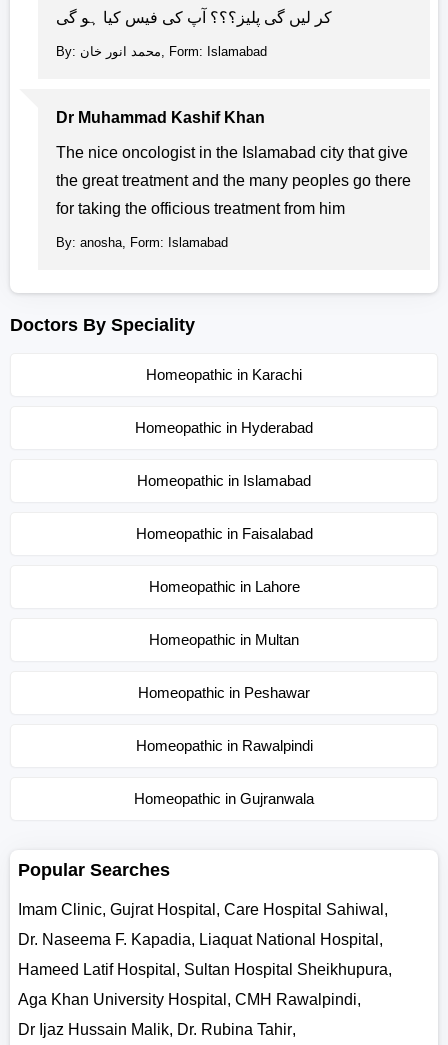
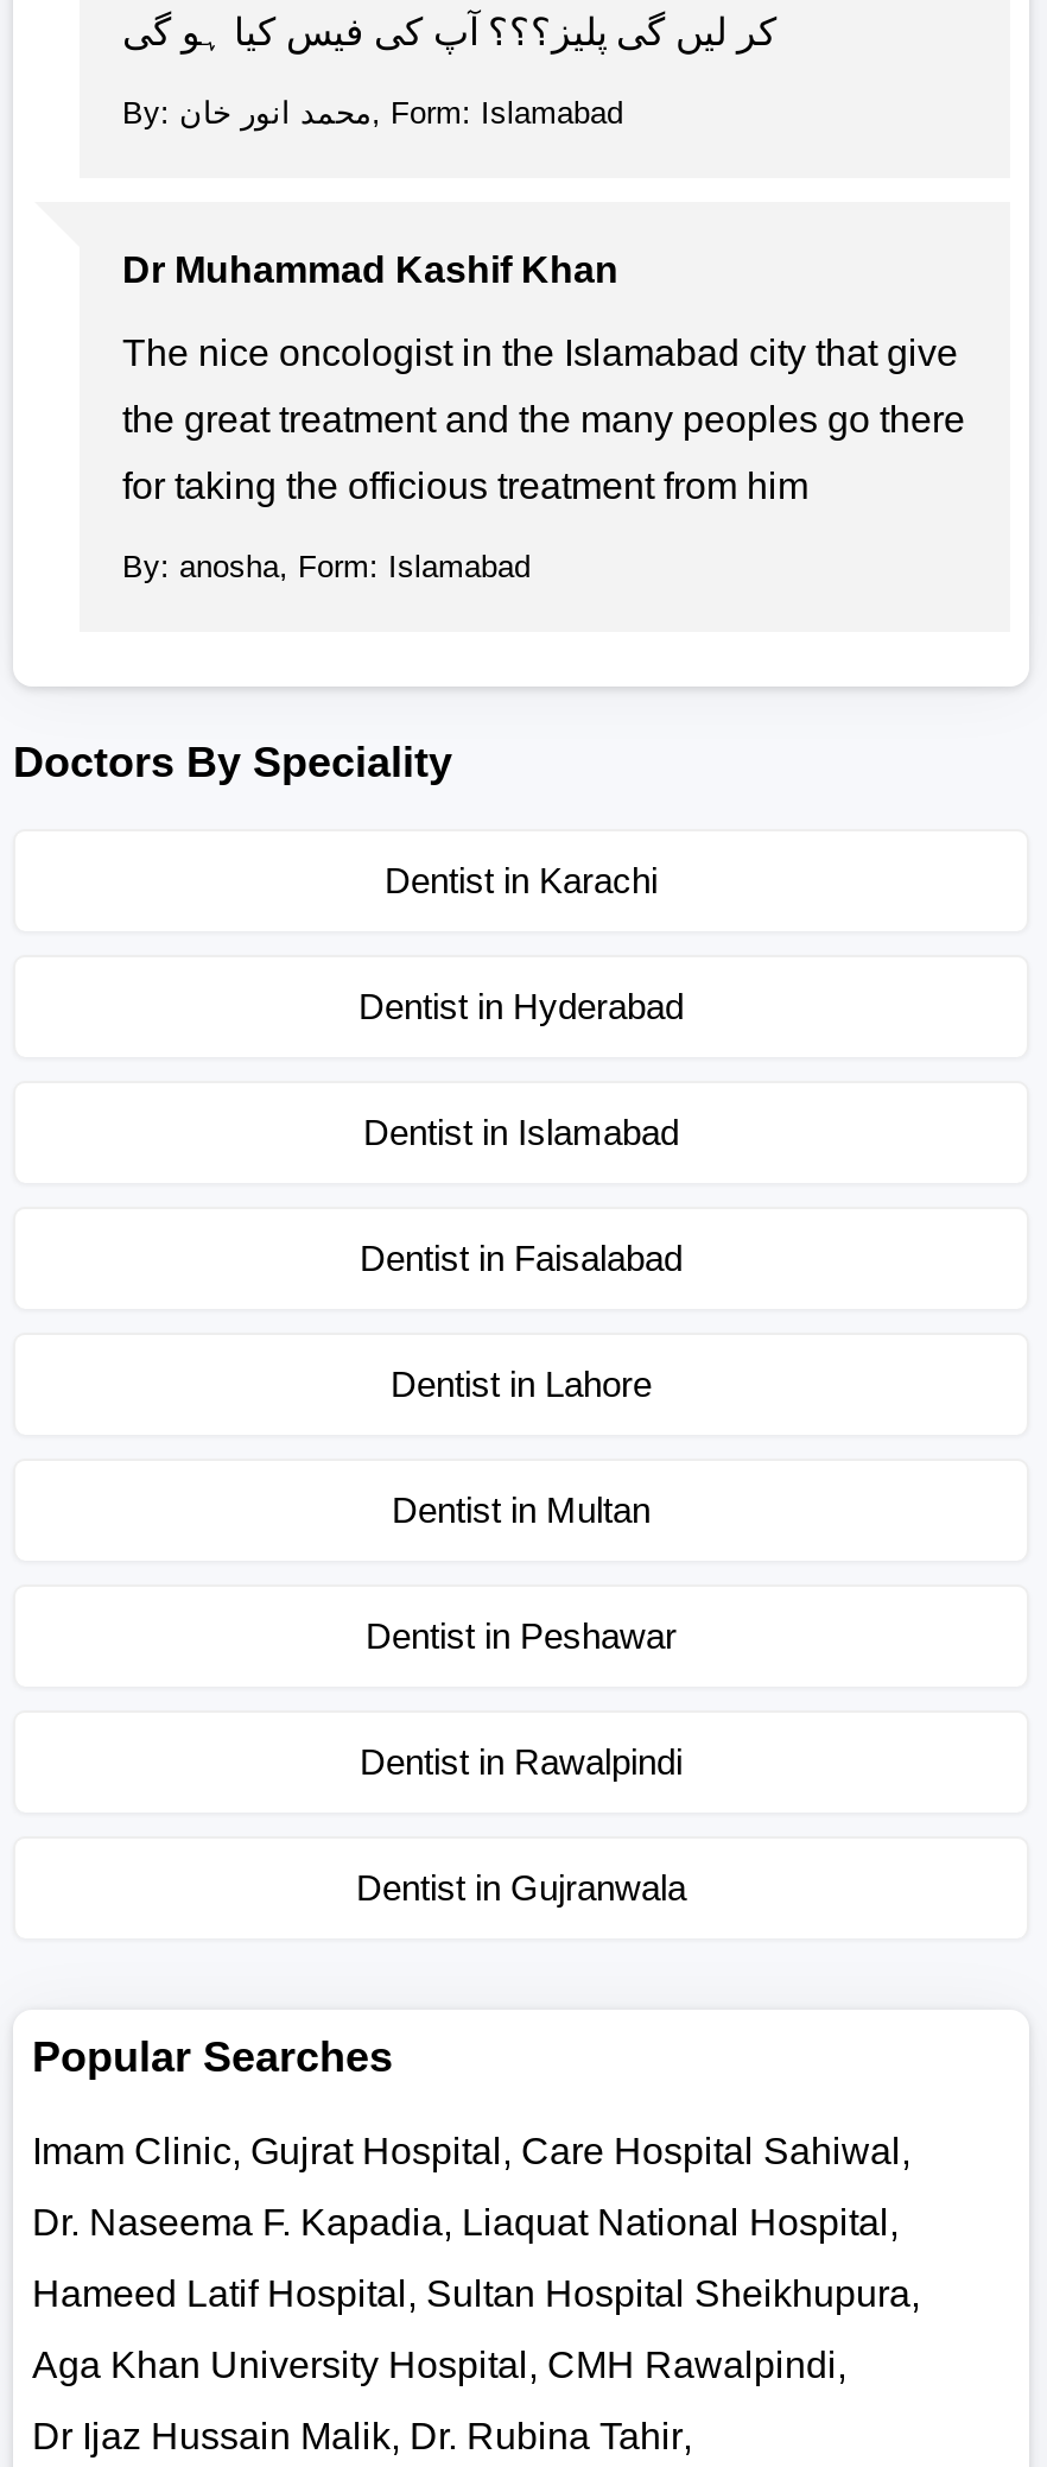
[146,366,302,383] Homeopathic in Karachi -> [385,860,658,900] Dentist in Karachi
[135,419,313,436] Homeopathic in Hyderabad -> [358,986,684,1026] Dentist in Hyderabad
[137,472,311,489] Homeopathic in Islamabad -> [363,1112,679,1152] Dentist in Islamabad
[135,525,312,542] Homeopathic in Faisalabad -> [360,1238,683,1278] Dentist in Faisalabad
[148,578,299,595] Homeopathic in Lahore -> [391,1364,652,1404] Dentist in Lahore
[149,631,299,648] Homeopathic in Multan -> [392,1489,651,1530] Dentist in Multan
[138,684,310,701] Homeopathic in Peshawar -> [366,1615,677,1656] Dentist in Peshawar
[135,737,312,754] Homeopathic in Rawalpindi -> [360,1741,683,1782] Dentist in Rawalpindi
[134,790,314,807] Homeopathic in Gujranwala -> [356,1867,686,1908] Dentist in Gujranwala

